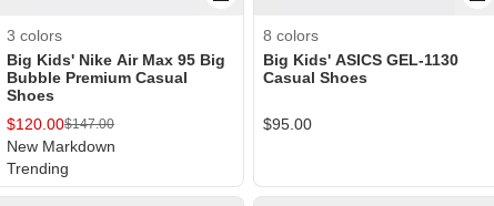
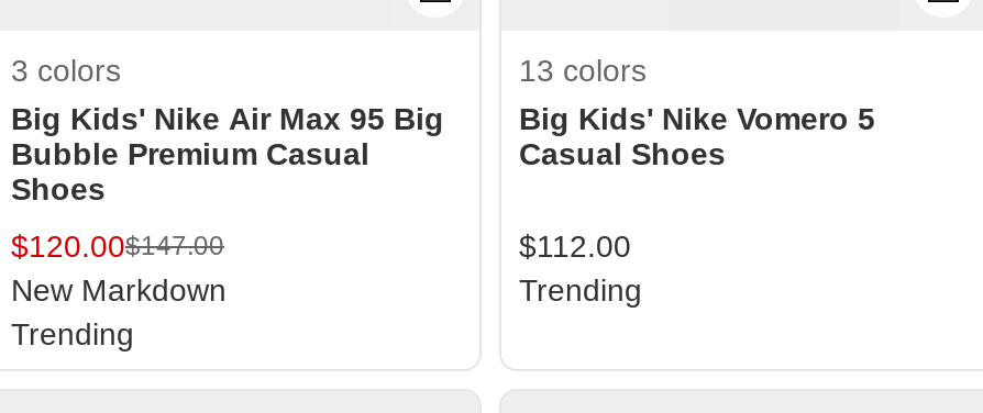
[263,27,460,69] 8 colors | Big Kids' ASICS GEL-1130 -> [519,54,875,137] 13 colors | Big Kids' Nike Vomero 5
[263,116,312,133] $95.00 -> [519,229,642,308] $112.00 | Trending

